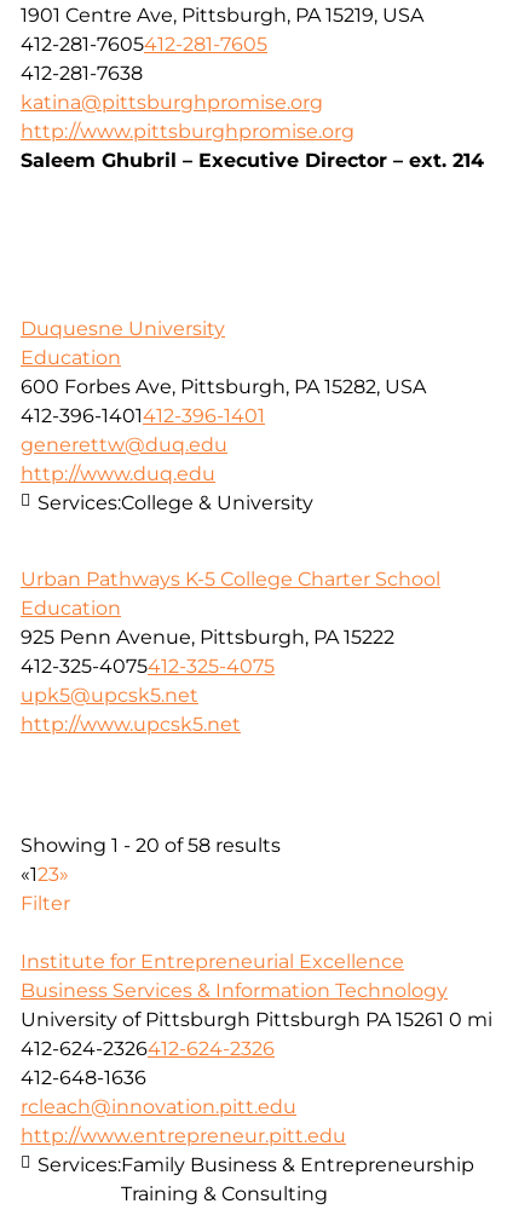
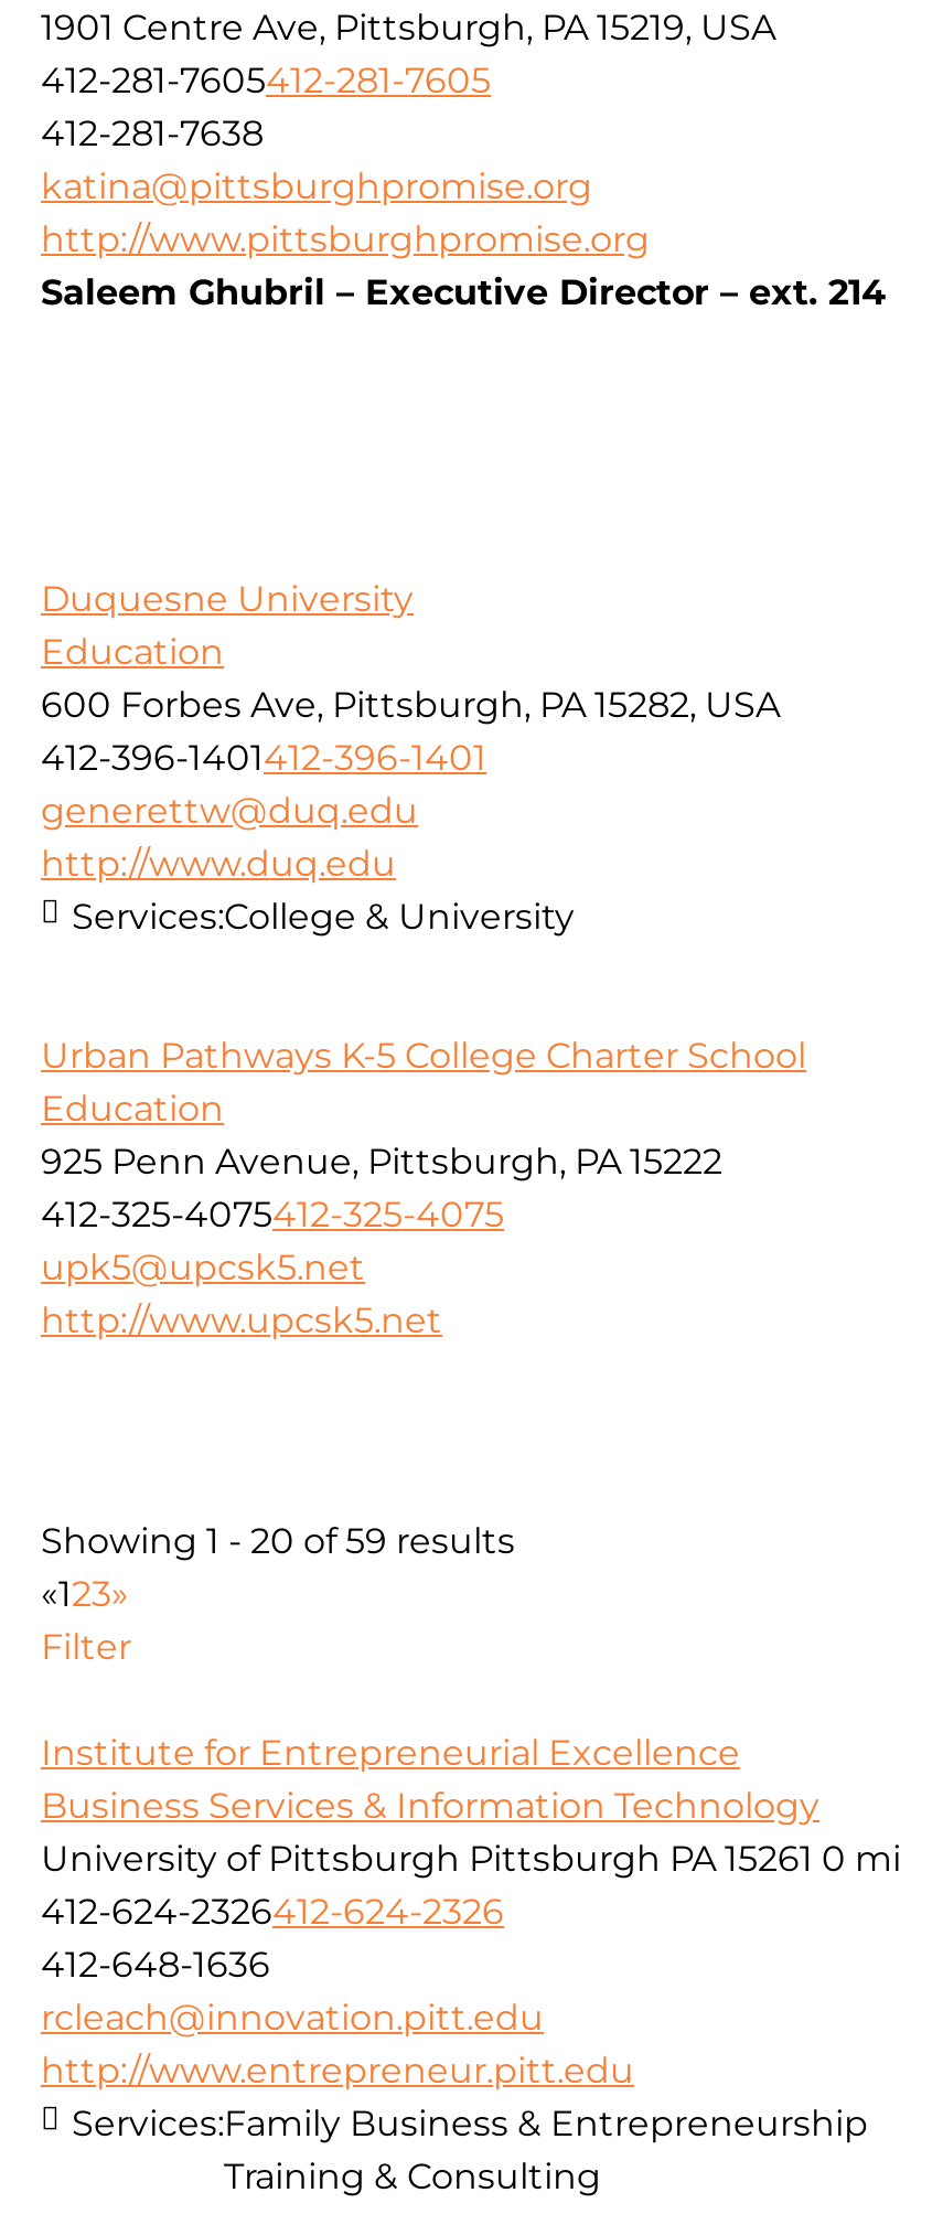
[21,834,281,857] Showing 1 - 20 of 58 results -> [41,1521,515,1563] Showing 1 - 20 of 59 results

